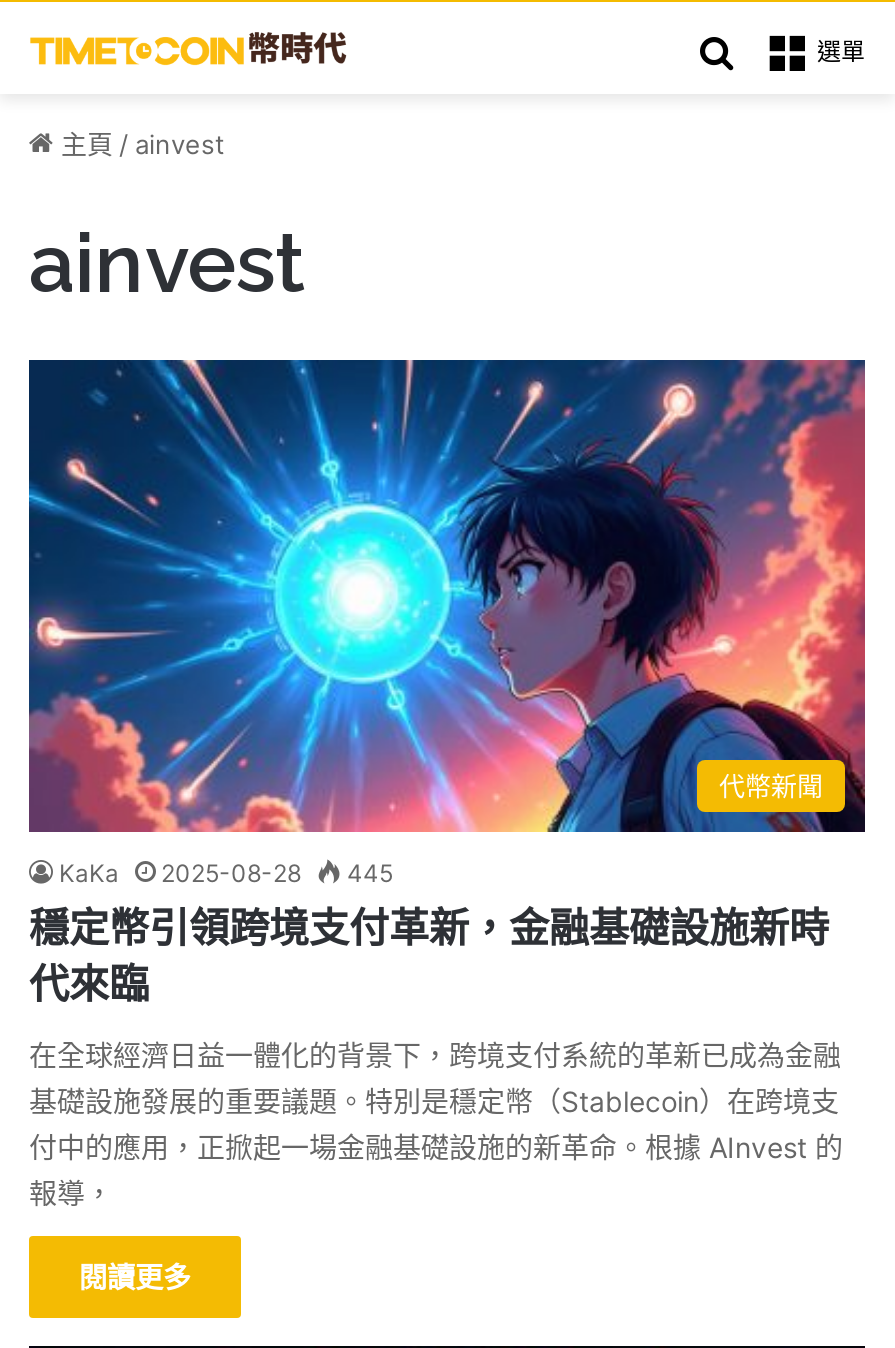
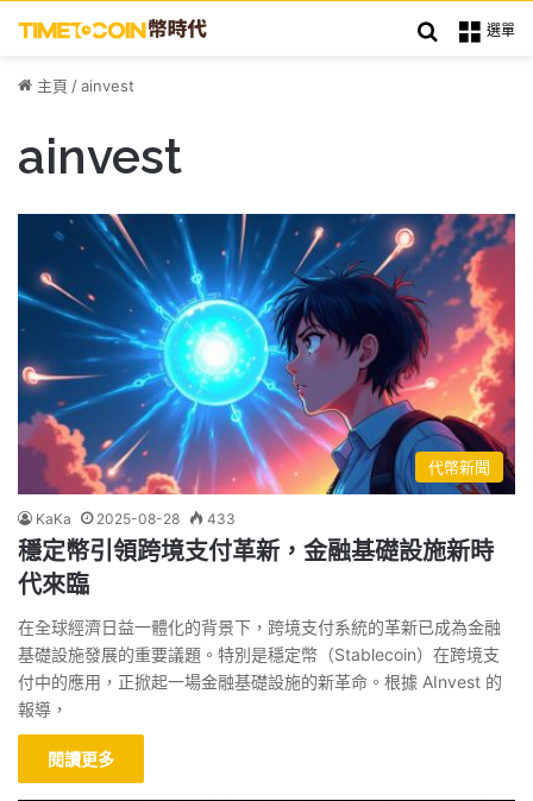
[59,858,393,888] KaKa 2025-08-28 445 -> [36,510,236,527] KaKa 2025-08-28 433

